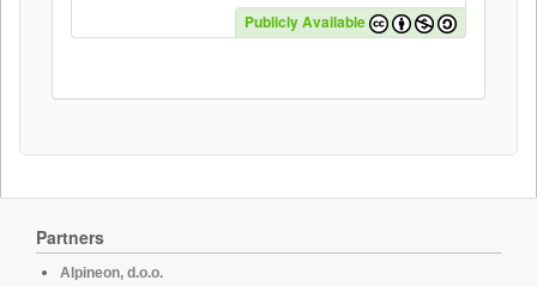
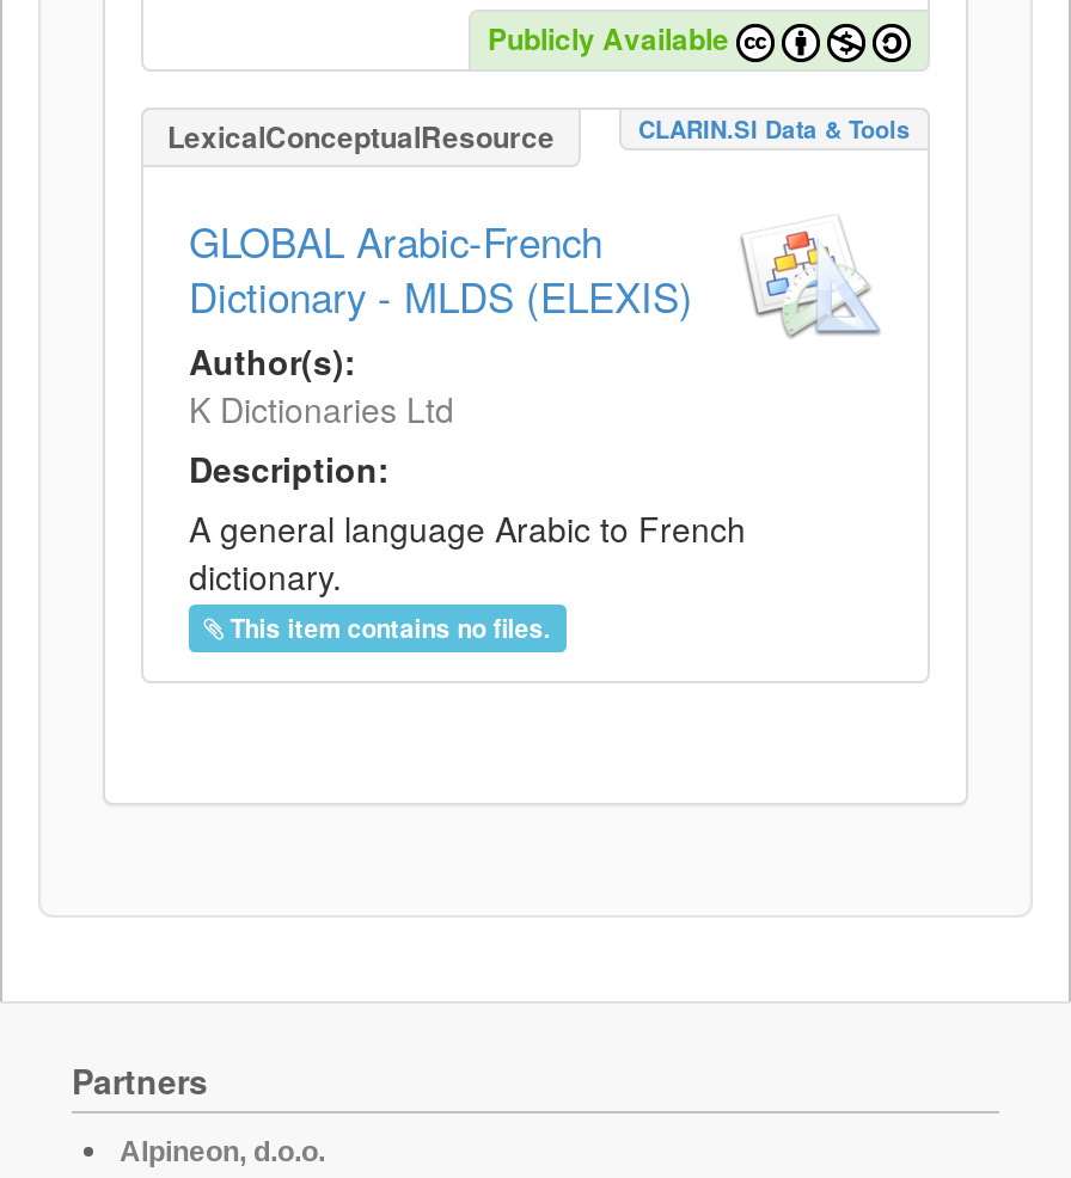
none -> [160,112,911,645] [image] | LexicalConceptualResource | CLARIN.SI Data & Tools | GLOBAL Arabic-French | Dictionary - MLDS (ELEXIS) | Author(s): | K Dictionaries Ltd | Description: | A general language Arabic to French | dictionary. | This item contains no files.

